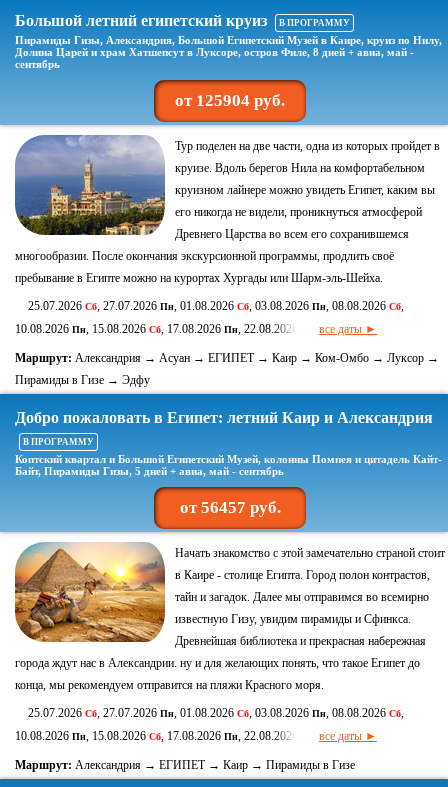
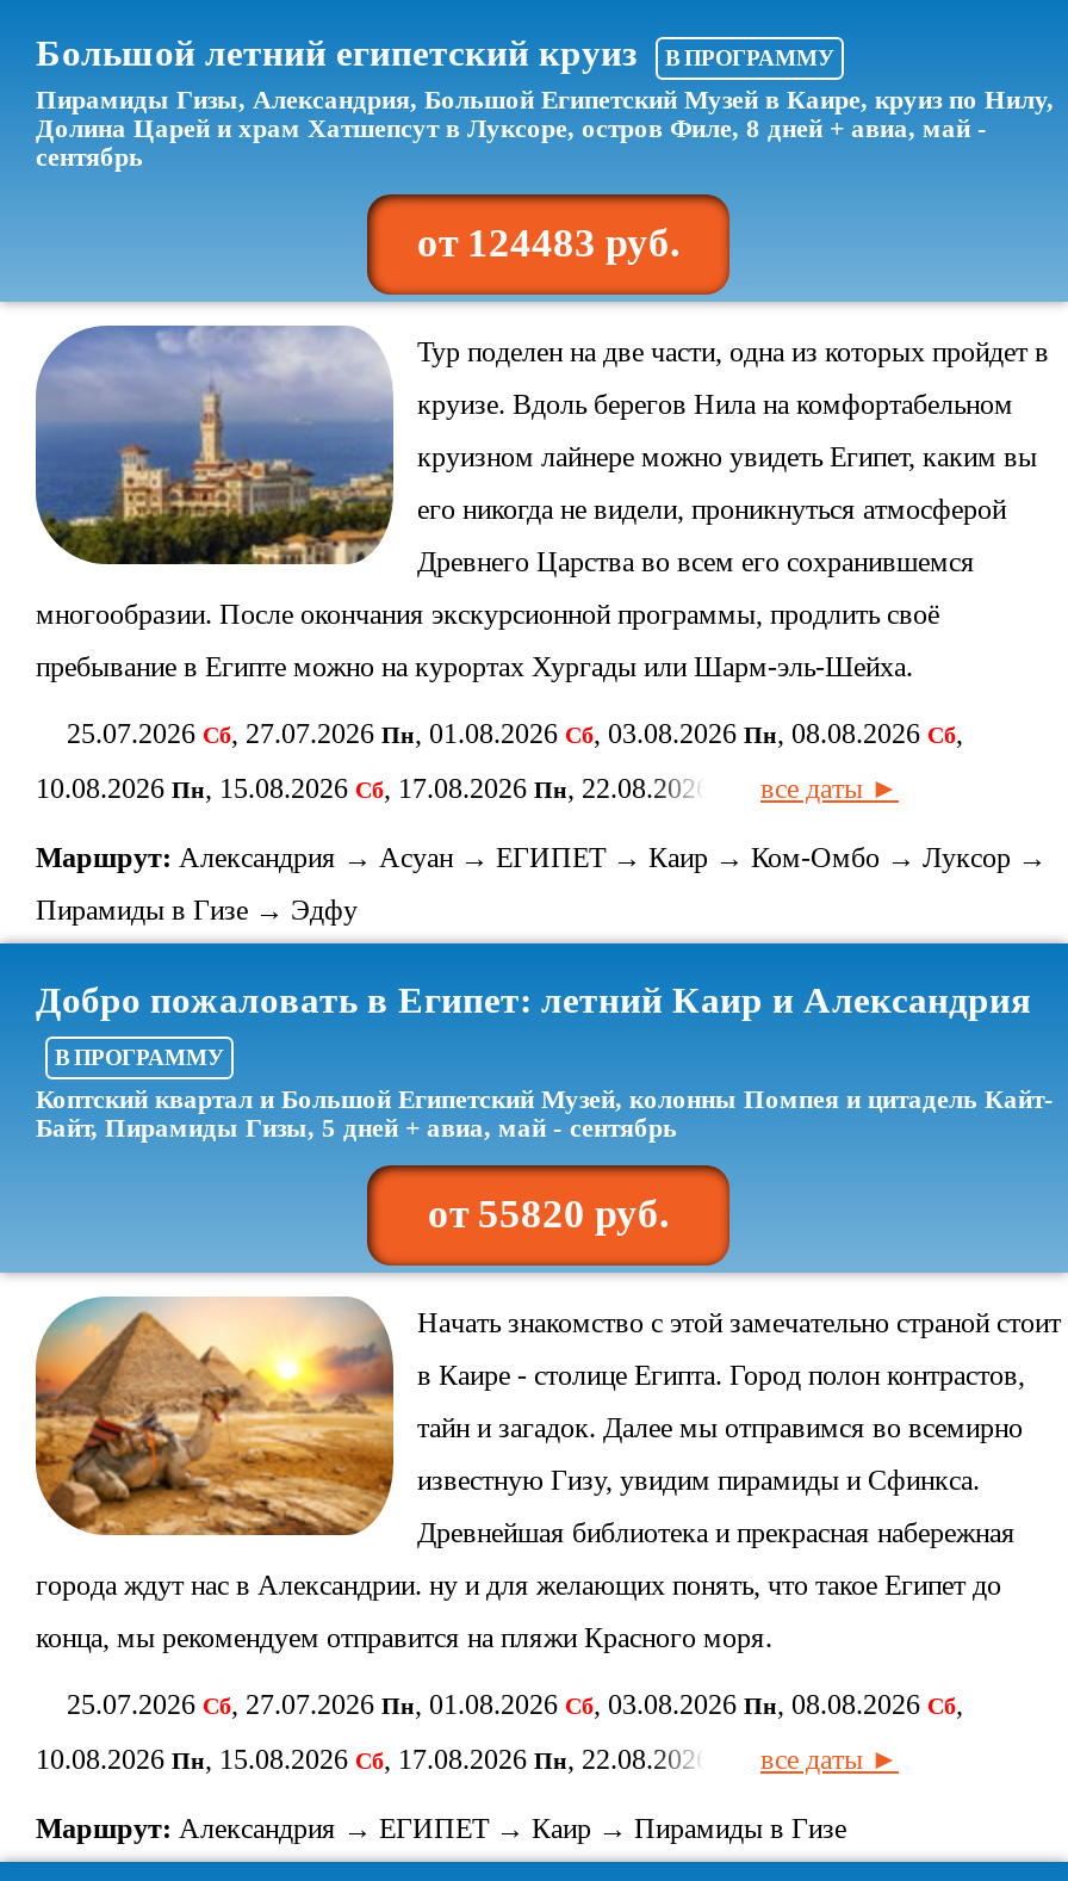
[175,91,285,110] от 125904 руб. -> [417,221,679,266] от 124483 руб.
[179,498,280,517] от 56457 руб. -> [428,1192,669,1237] от 55820 руб.

